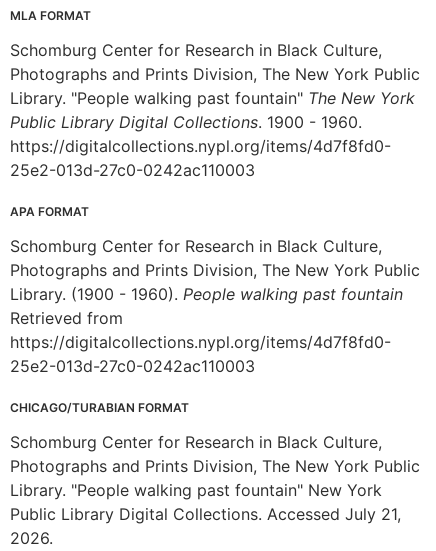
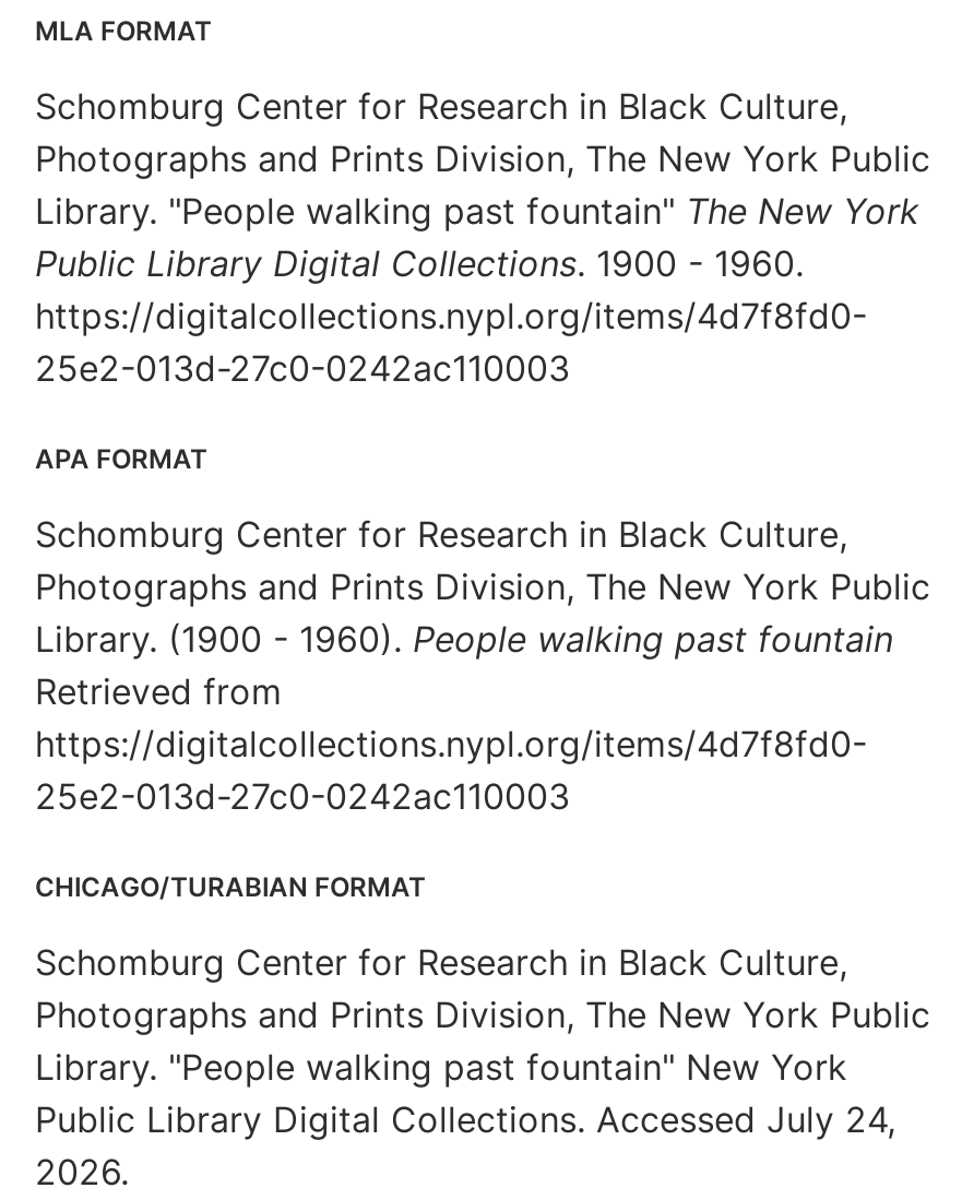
[10,504,401,524] Public Library Digital Collections. Accessed July 21, -> [35,1097,895,1141] Public Library Digital Collections. Accessed July 24,

